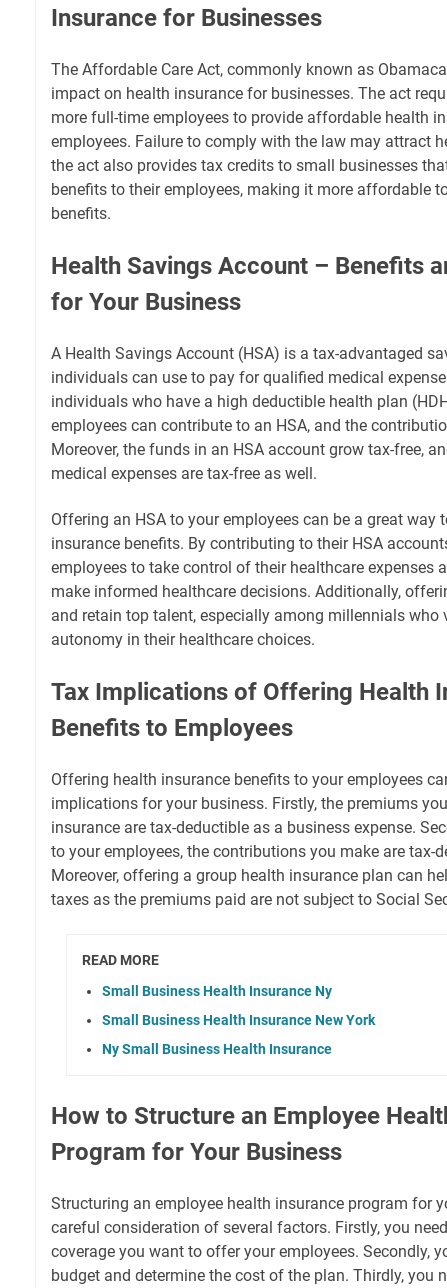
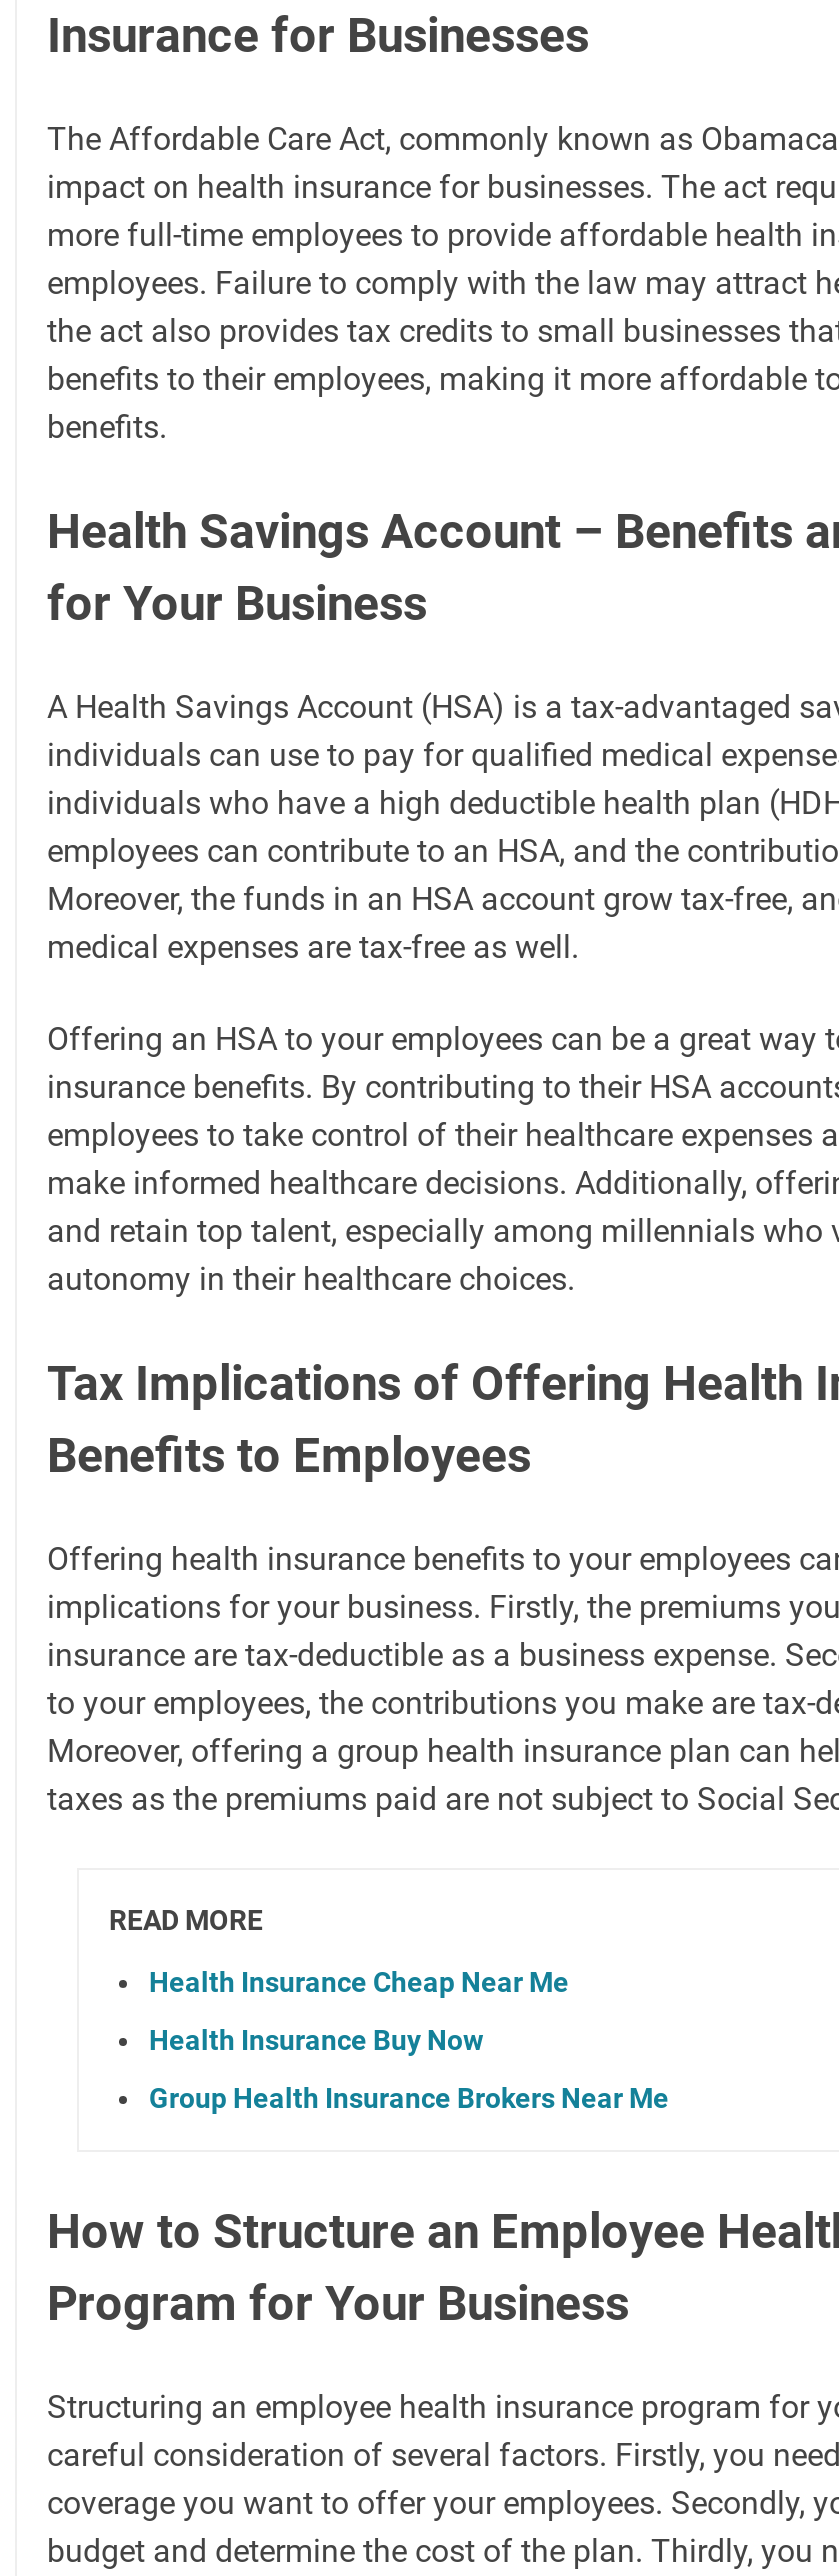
[102,983,332,999] Small Business Health Insurance Ny -> [149,1965,569,1997] Health Insurance Cheap Near Me
[102,1012,375,1028] Small Business Health Insurance New York -> [149,2023,483,2055] Health Insurance Buy Now
[102,1041,332,1057] Ny Small Business Health Insurance -> [149,2081,669,2113] Group Health Insurance Brokers Near Me

